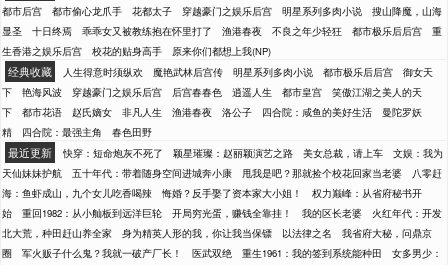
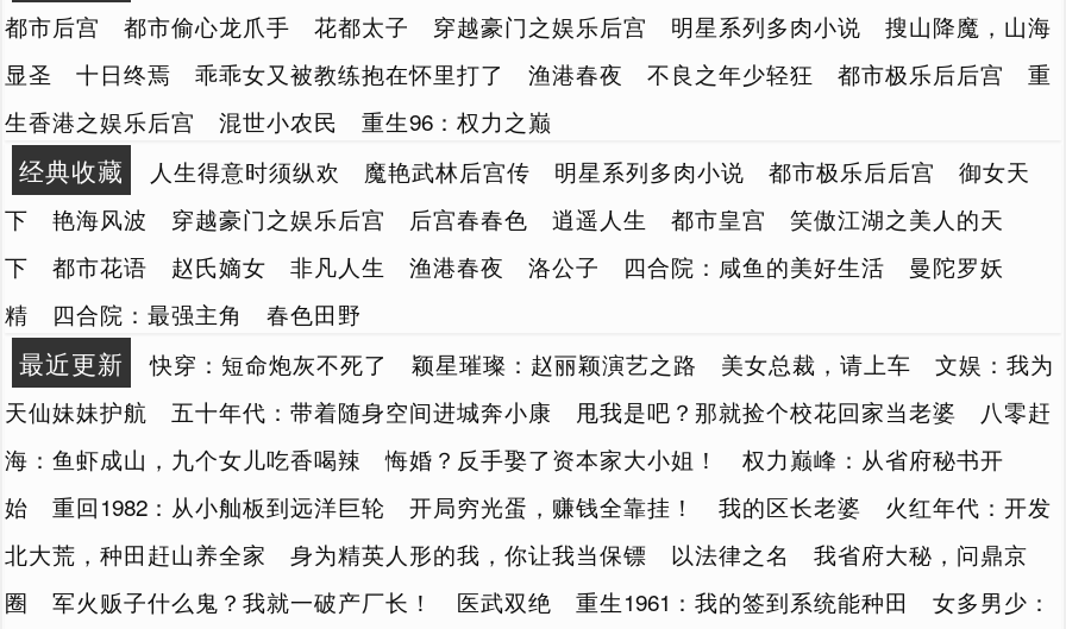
[92,44,271,58] 校花的贴身高手 | 原来你们都想上我(NP) -> [219,105,552,138] 混世小农民 | 重生96：权力之巅

